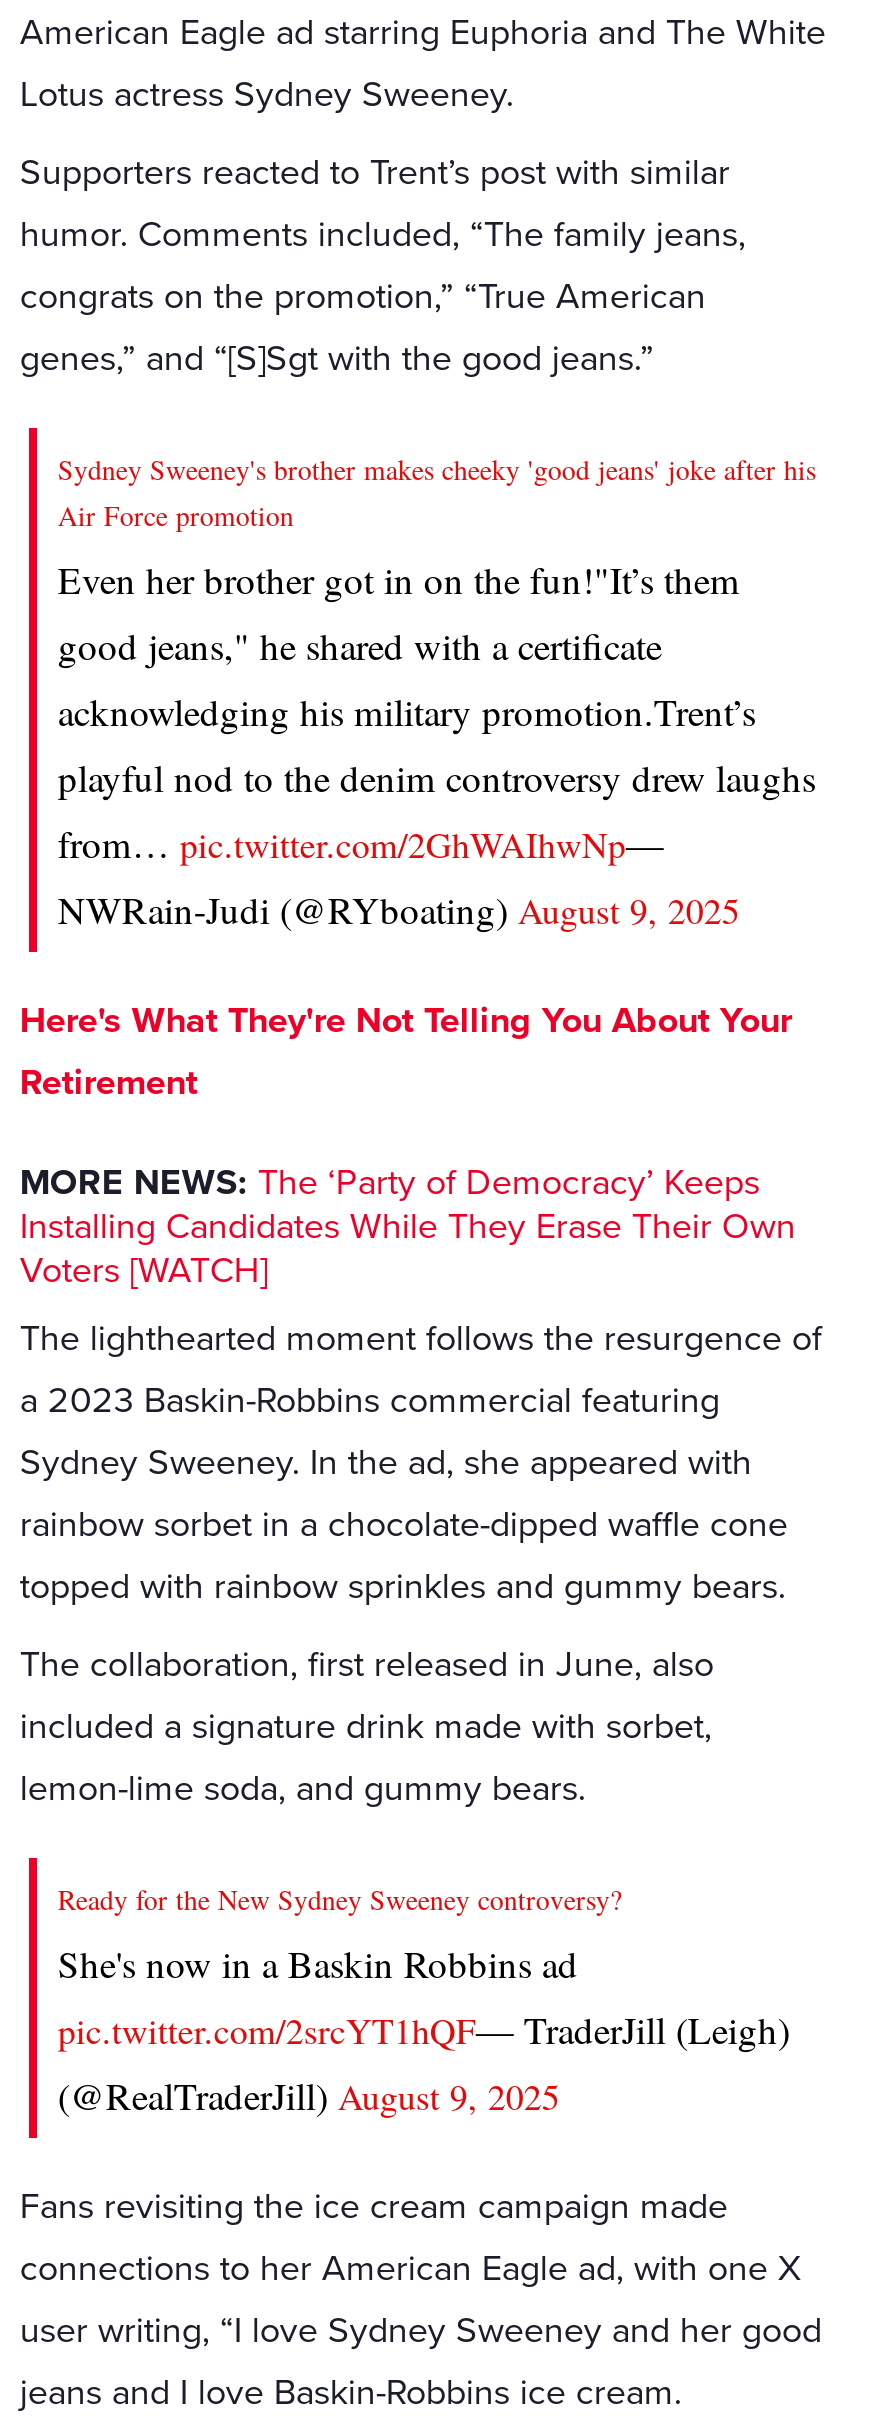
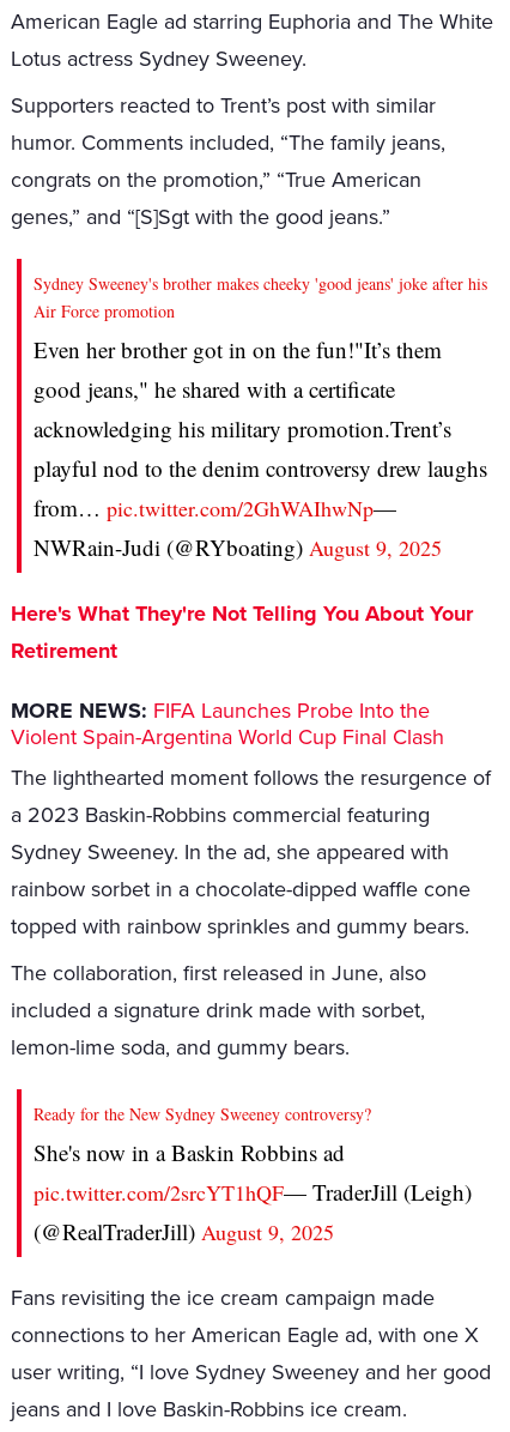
[20,1159,796,1291] MORE NEWS: The ‘Party of Democracy’ Keeps | Installing Candidates While They Erase Their Own | Voters [WATCH] -> [11,697,445,750] MORE NEWS: FIFA Launches Probe Into the | Violent Spain-Argentina World Cup Final Clash

